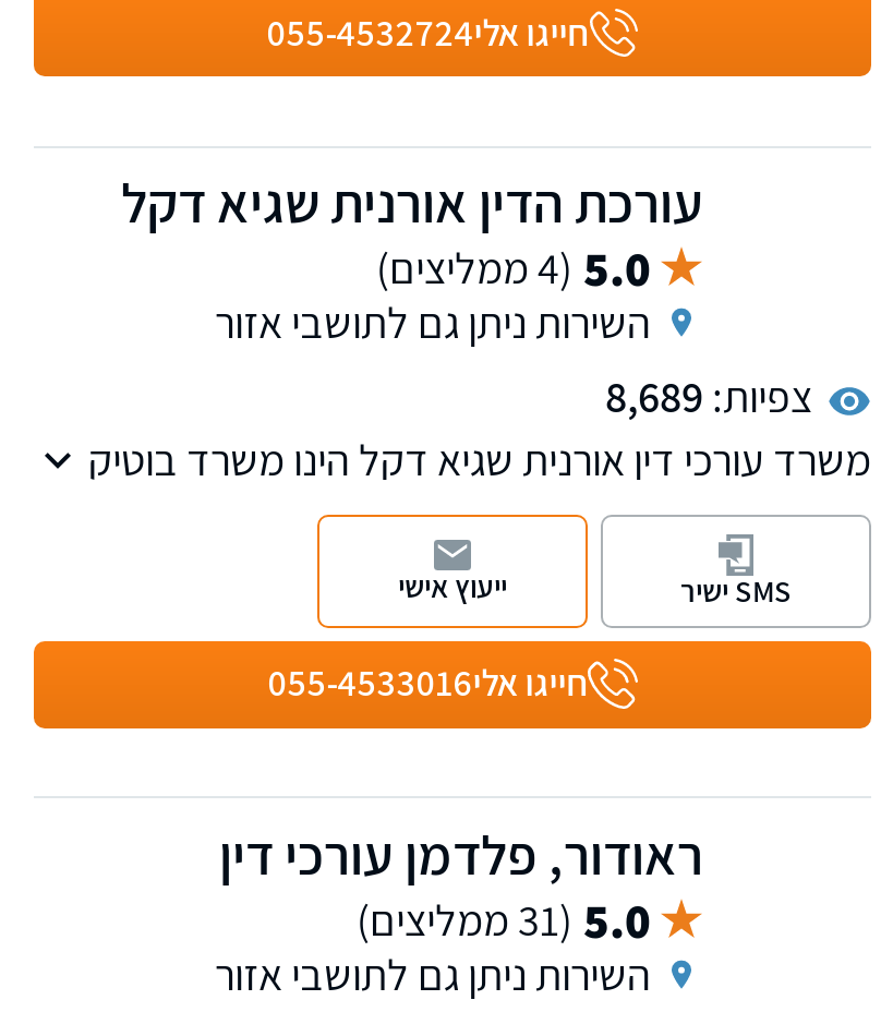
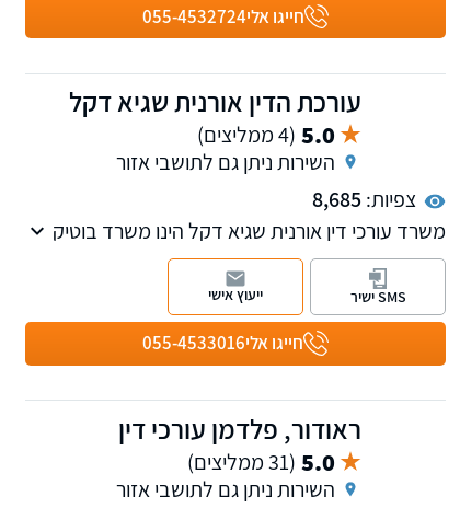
[605,369,812,425] צפיות: 8,689 -> [312,185,416,213] צפיות: 8,685

